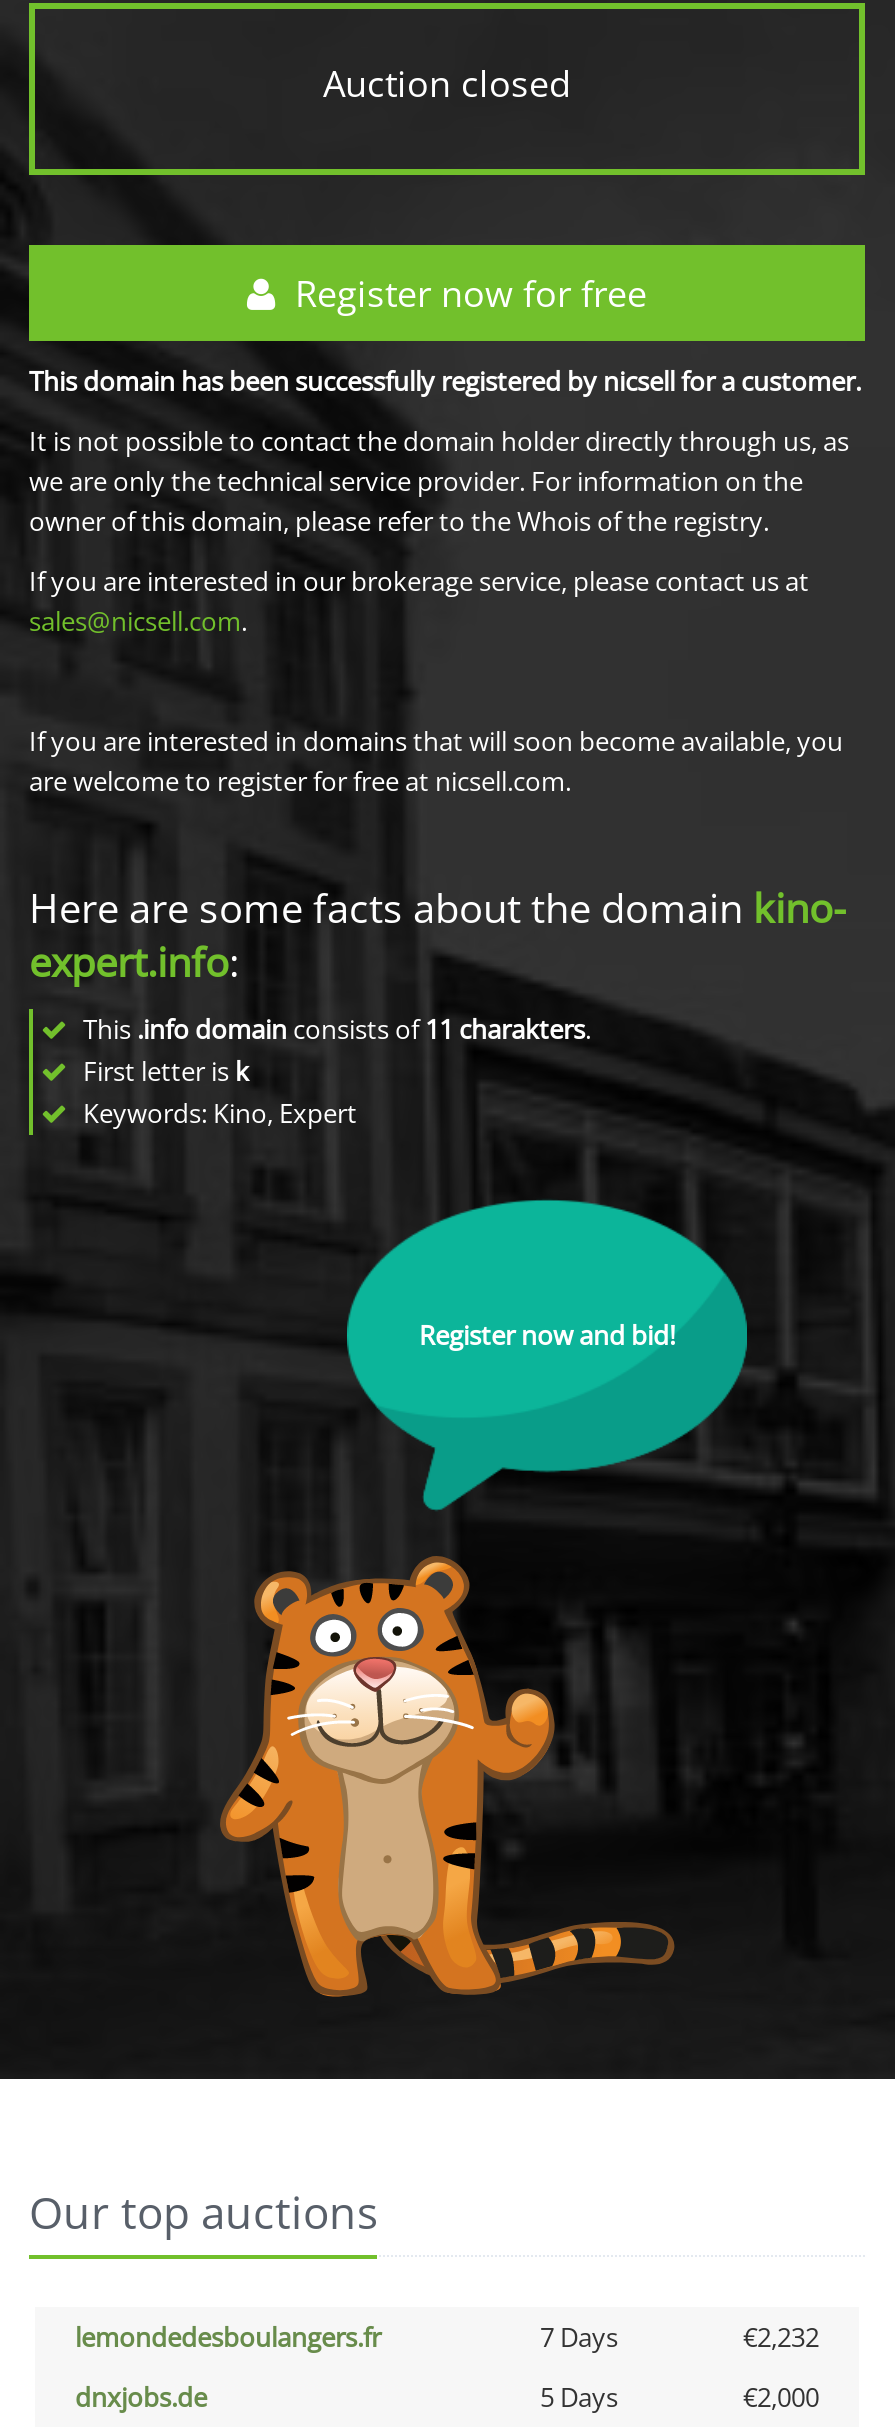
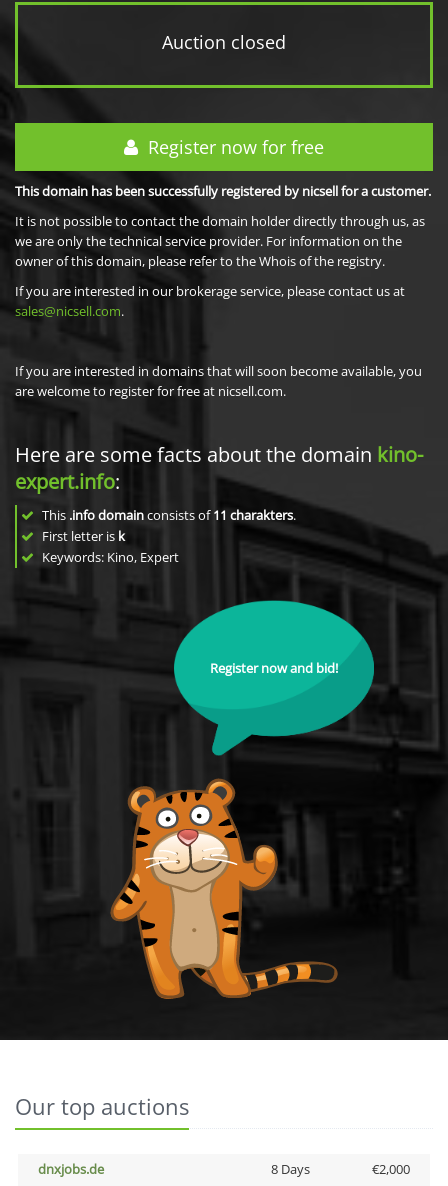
[75,2319,819,2355] lemondedesboulangers.fr | 7 Days | €2,232 -> none
[540,2379,618,2415] 5 Days -> [270,1160,309,1178] 8 Days

